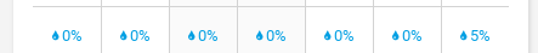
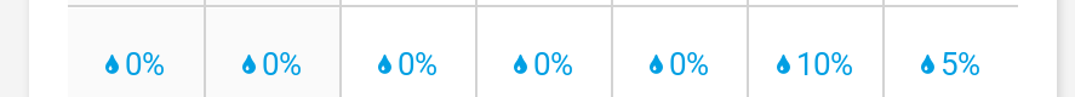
[398,27,423,45] 0% -> [789,47,854,83] 10%

